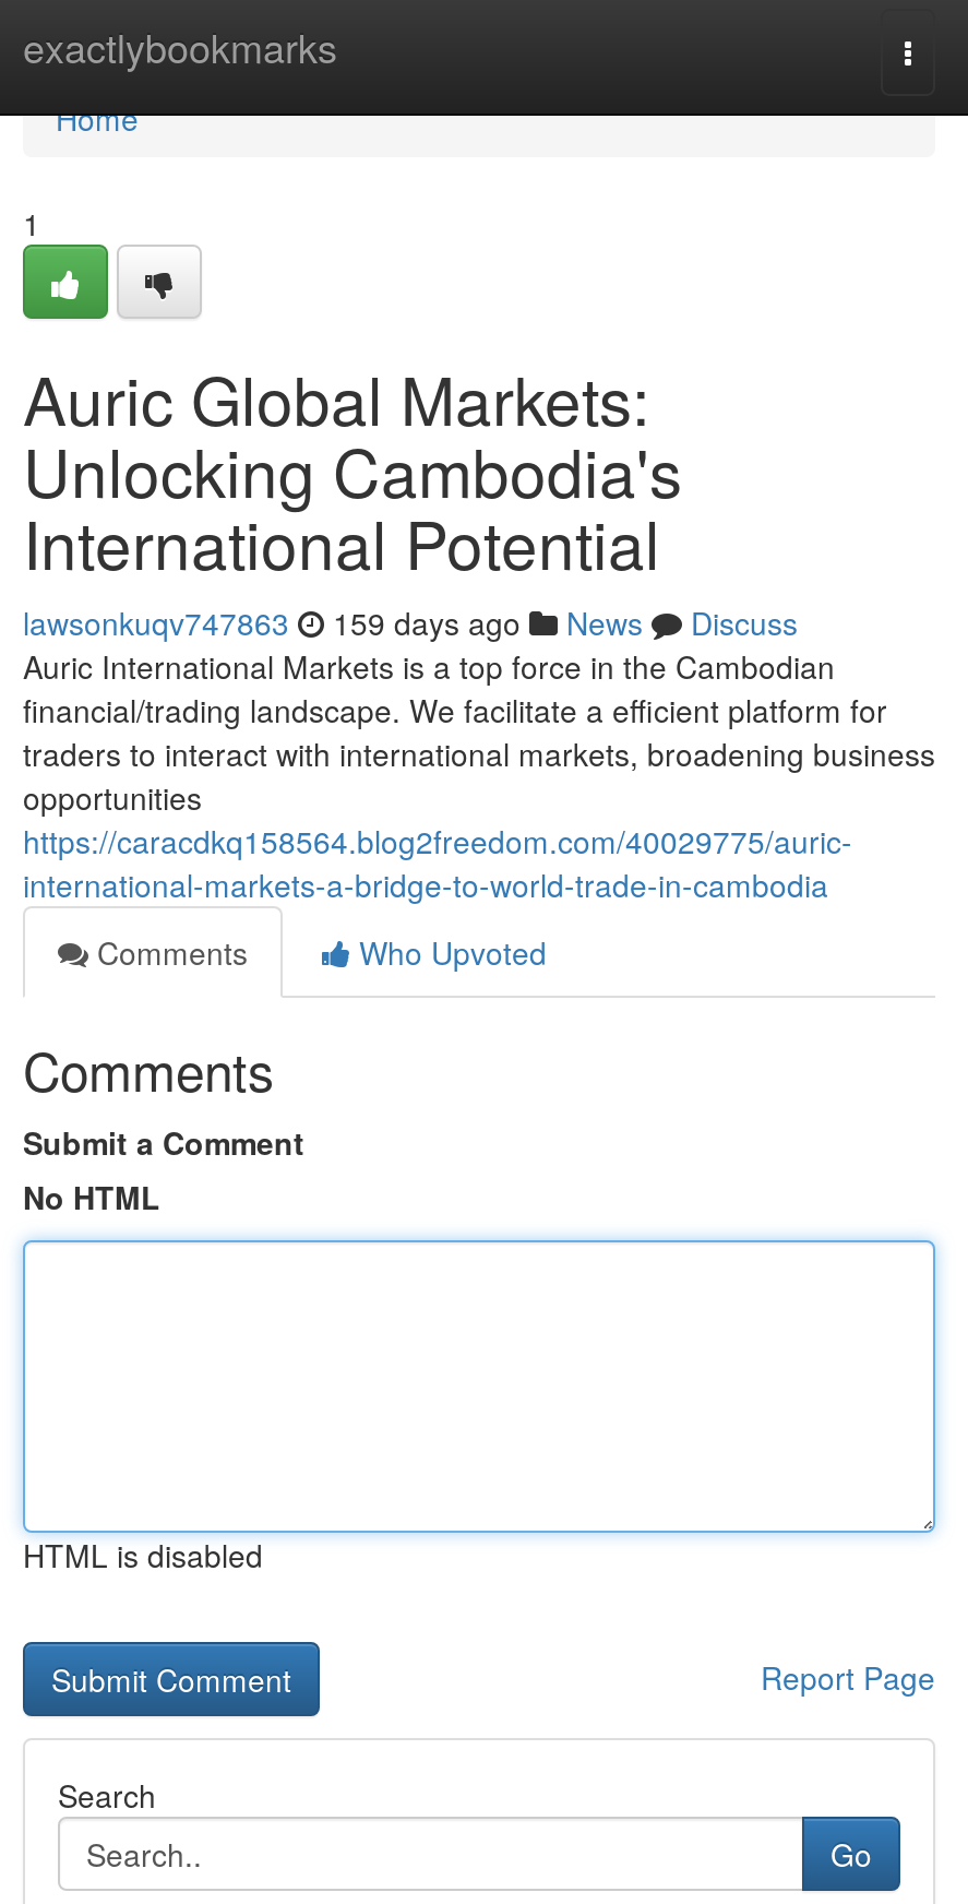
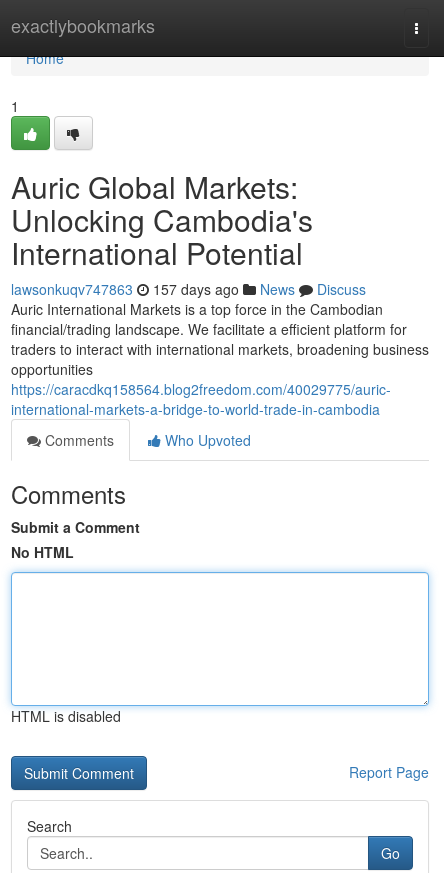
[23,600,798,644] lawsonkuqv747863 159 days ago News Discuss -> [11,279,366,299] lawsonkuqv747863 157 days ago News Discuss

